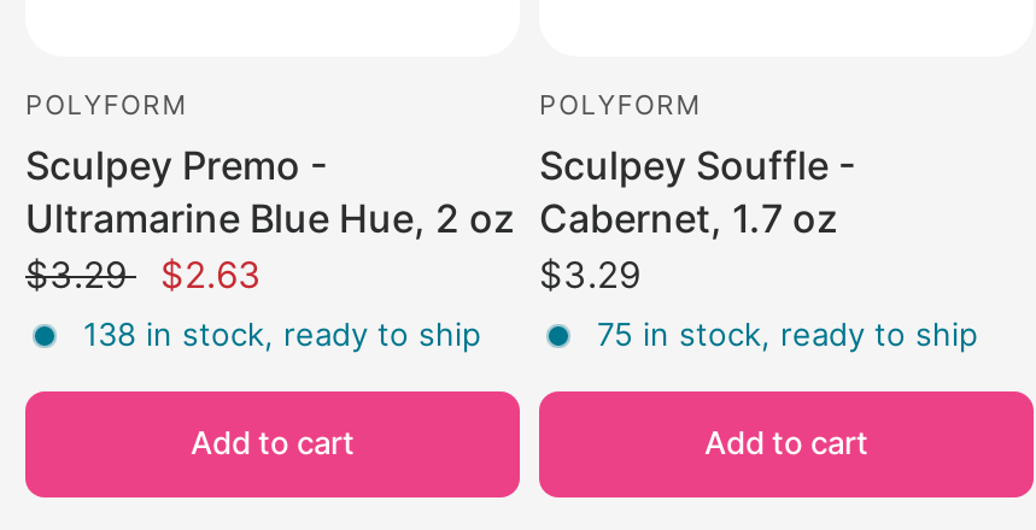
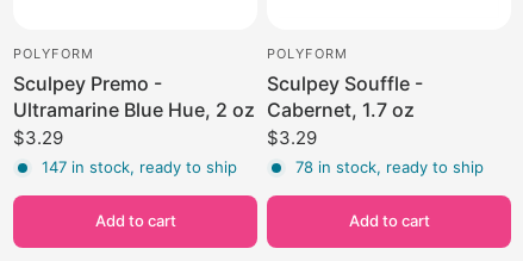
[25,252,481,354] $3.29 $2.63 | 138 in stock, ready to ship -> [13,126,237,177] $3.29 | 147 in stock, ready to ship
[597,316,978,354] 75 in stock, ready to ship -> [295,158,484,177] 78 in stock, ready to ship

